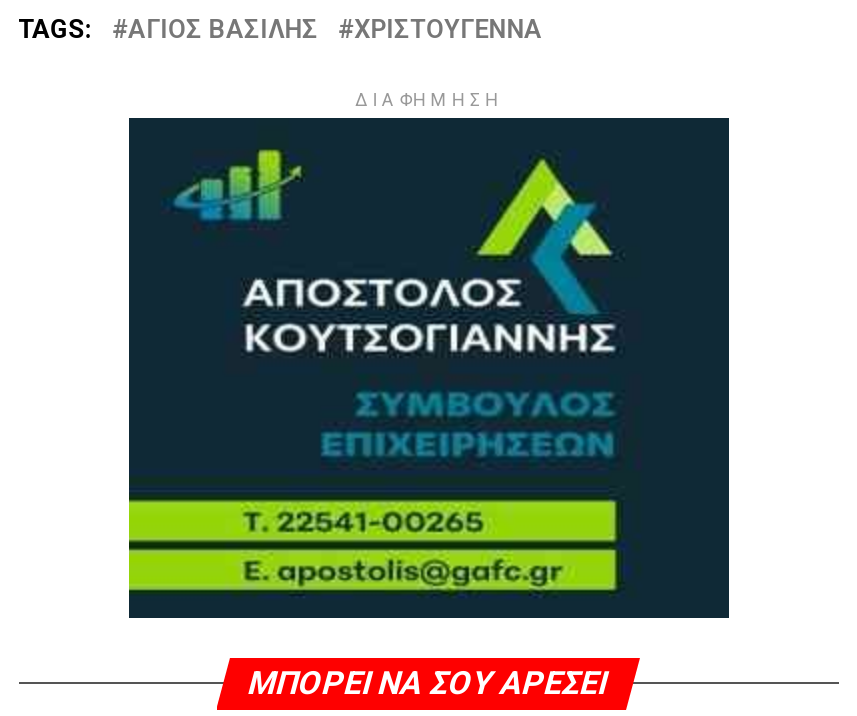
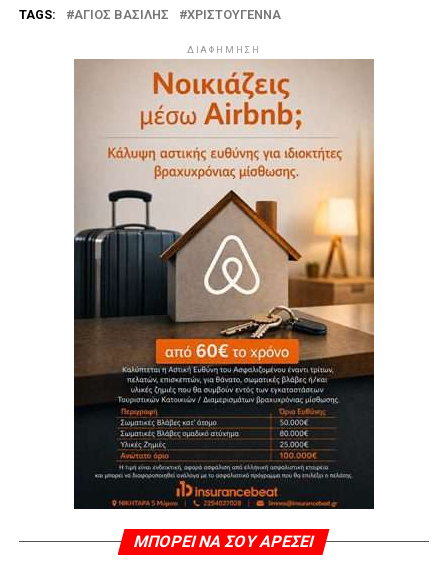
[127,116,731,616] [image] -> [73,59,375,508] [image]

